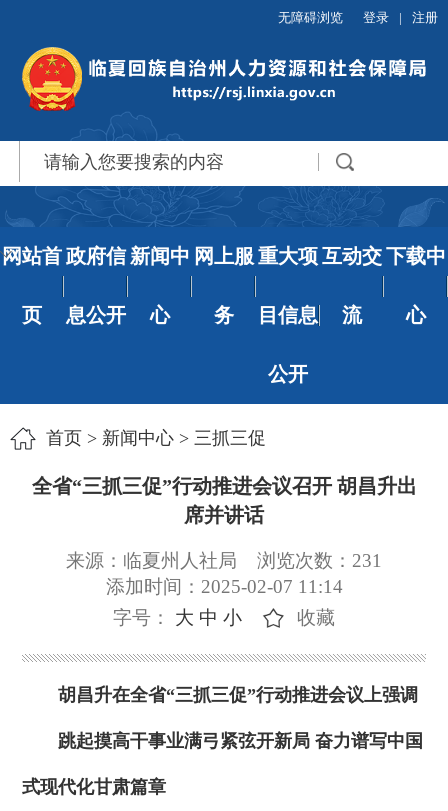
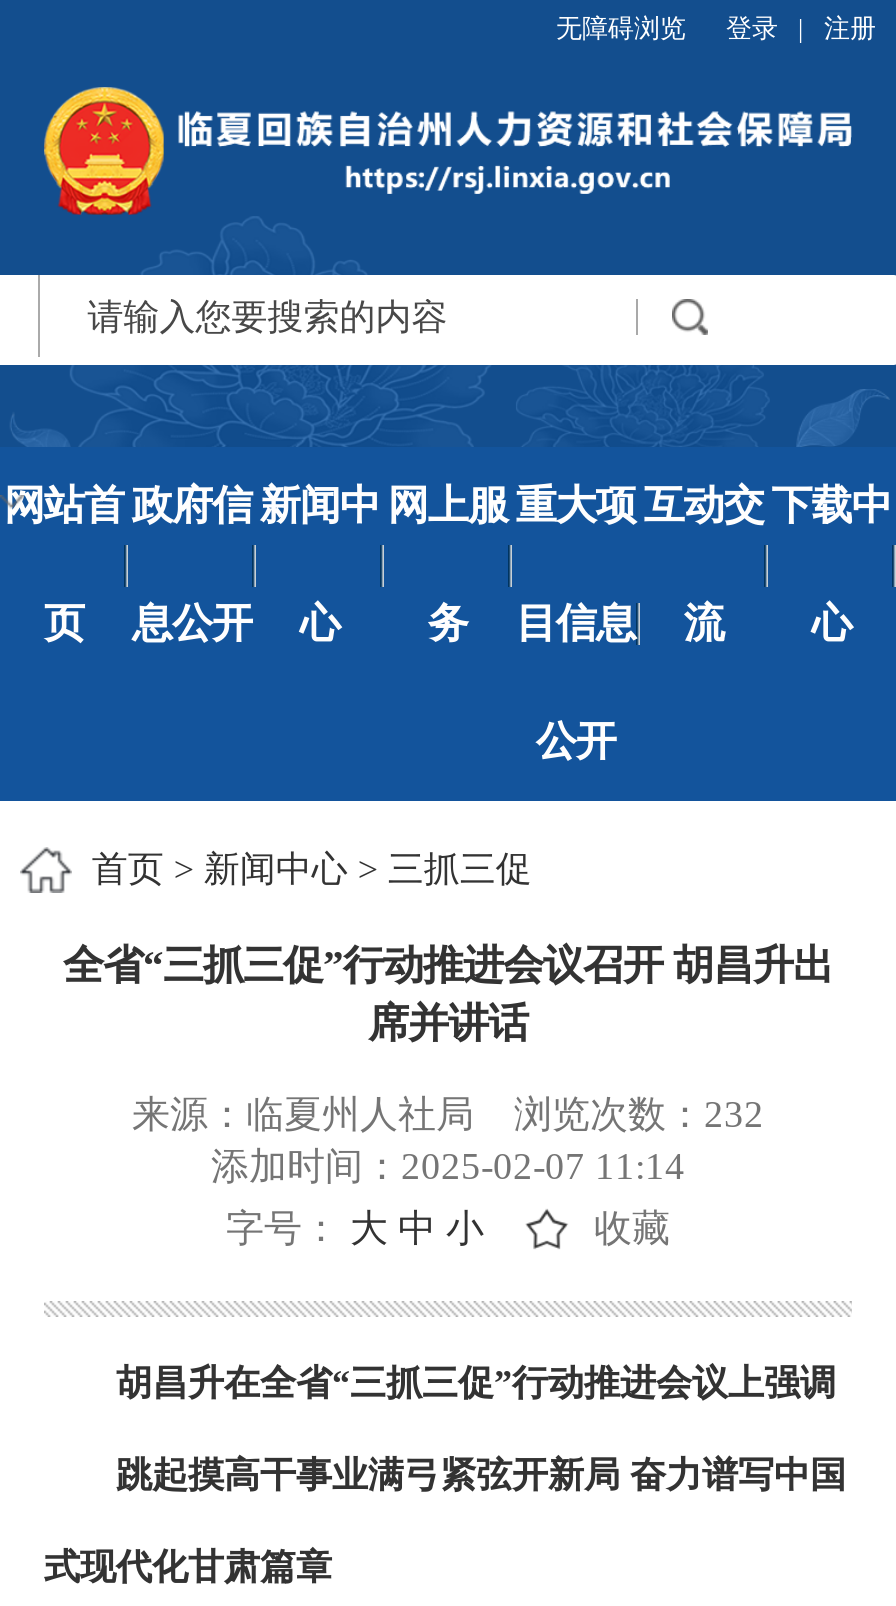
[66,550,382,571] 来源：临夏州人社局 浏览次数：231 -> [132,1092,764,1134] 来源：临夏州人社局 浏览次数：232

